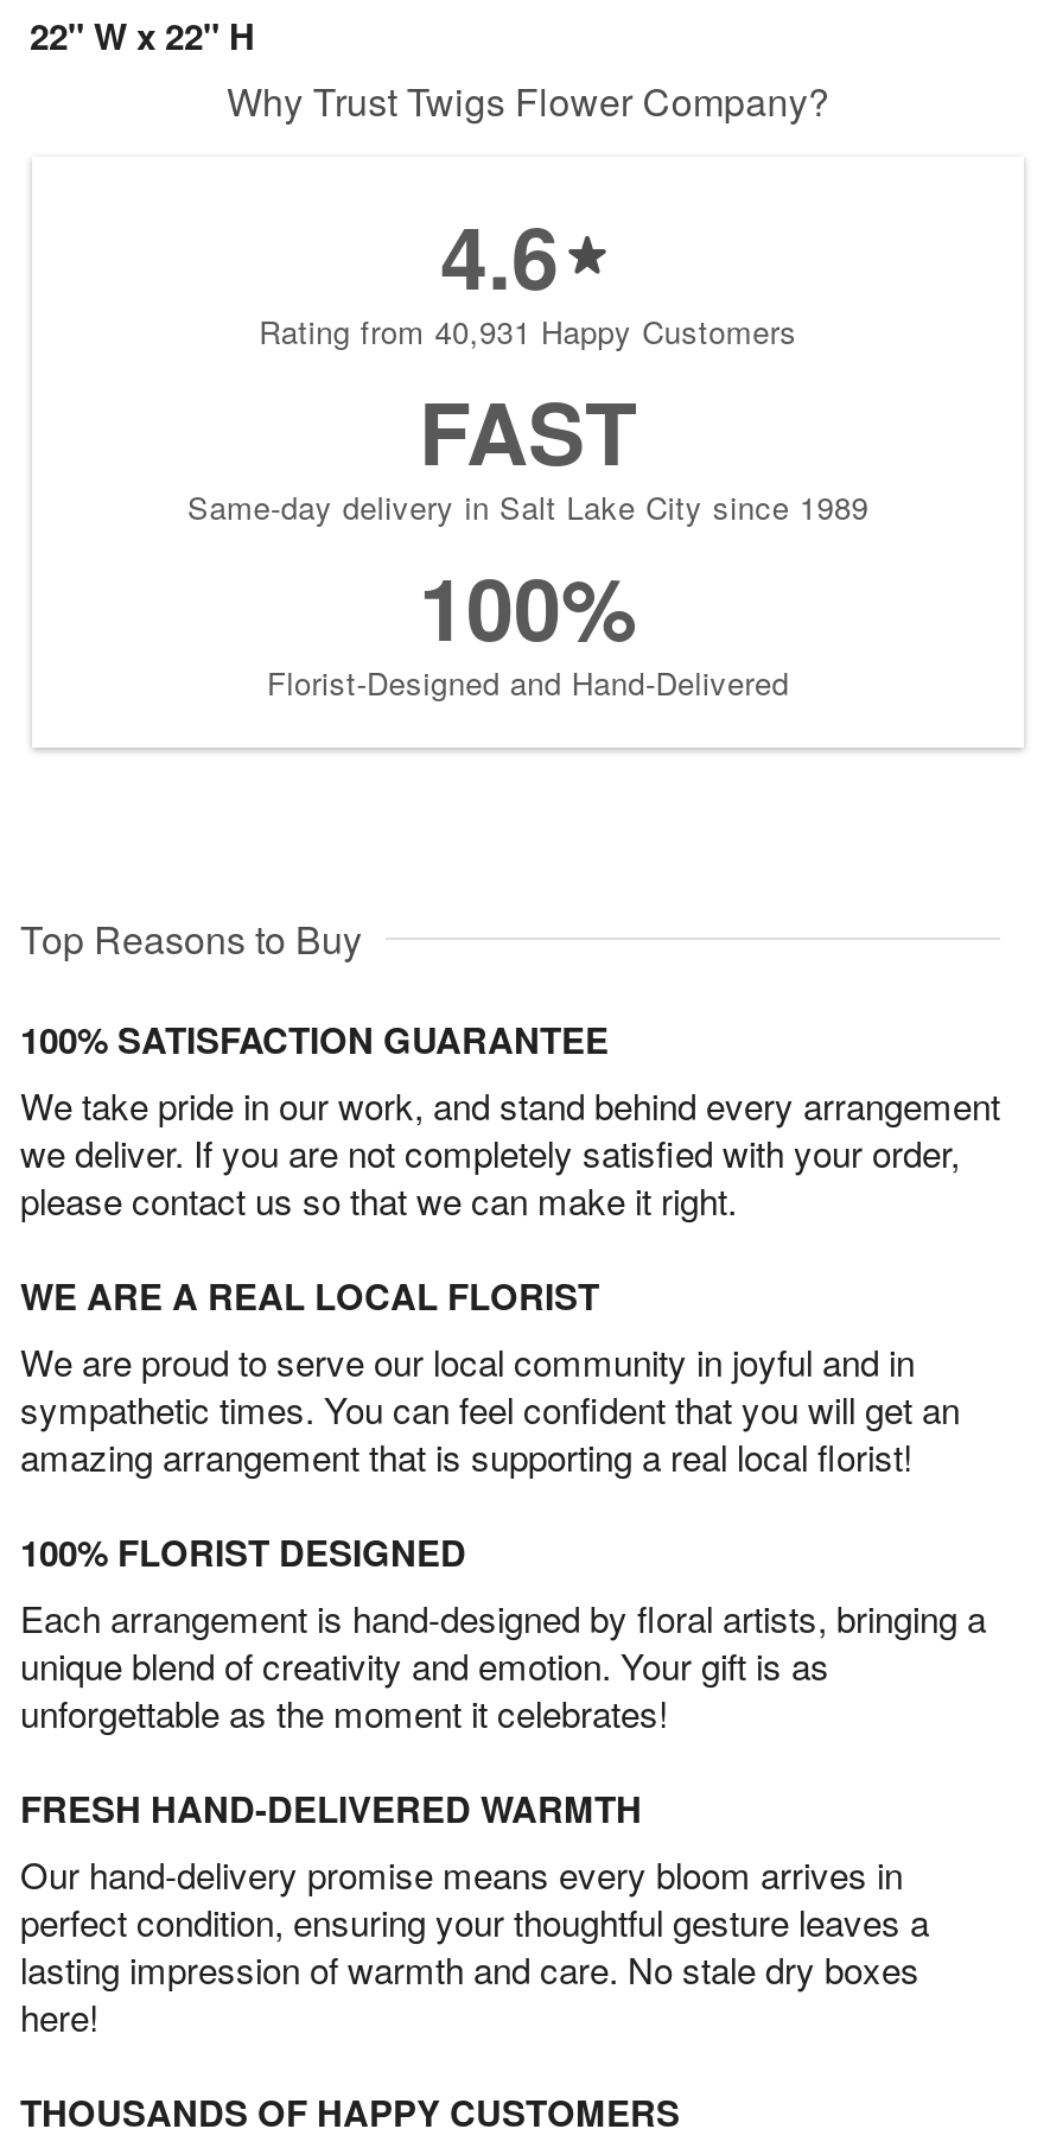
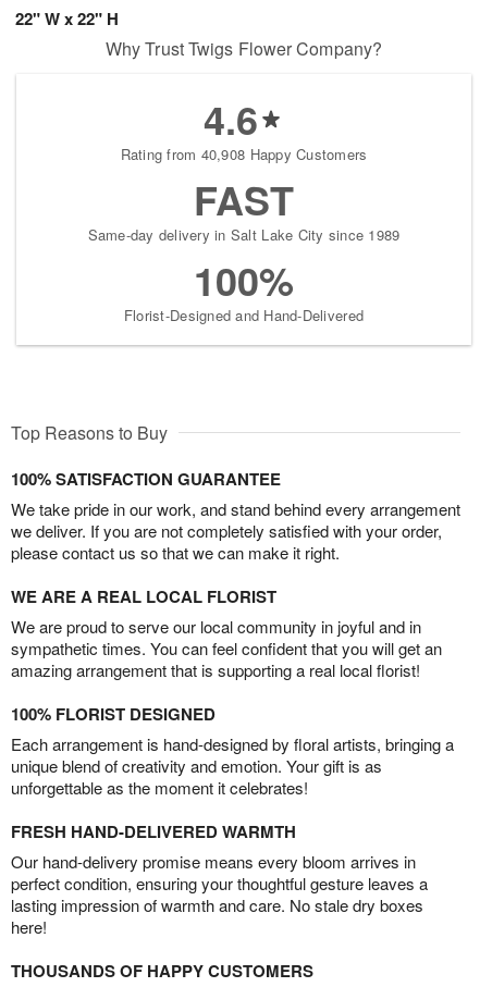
[259,310,797,355] Rating from 40,931 Happy Customers -> [120,144,367,165] Rating from 40,908 Happy Customers

